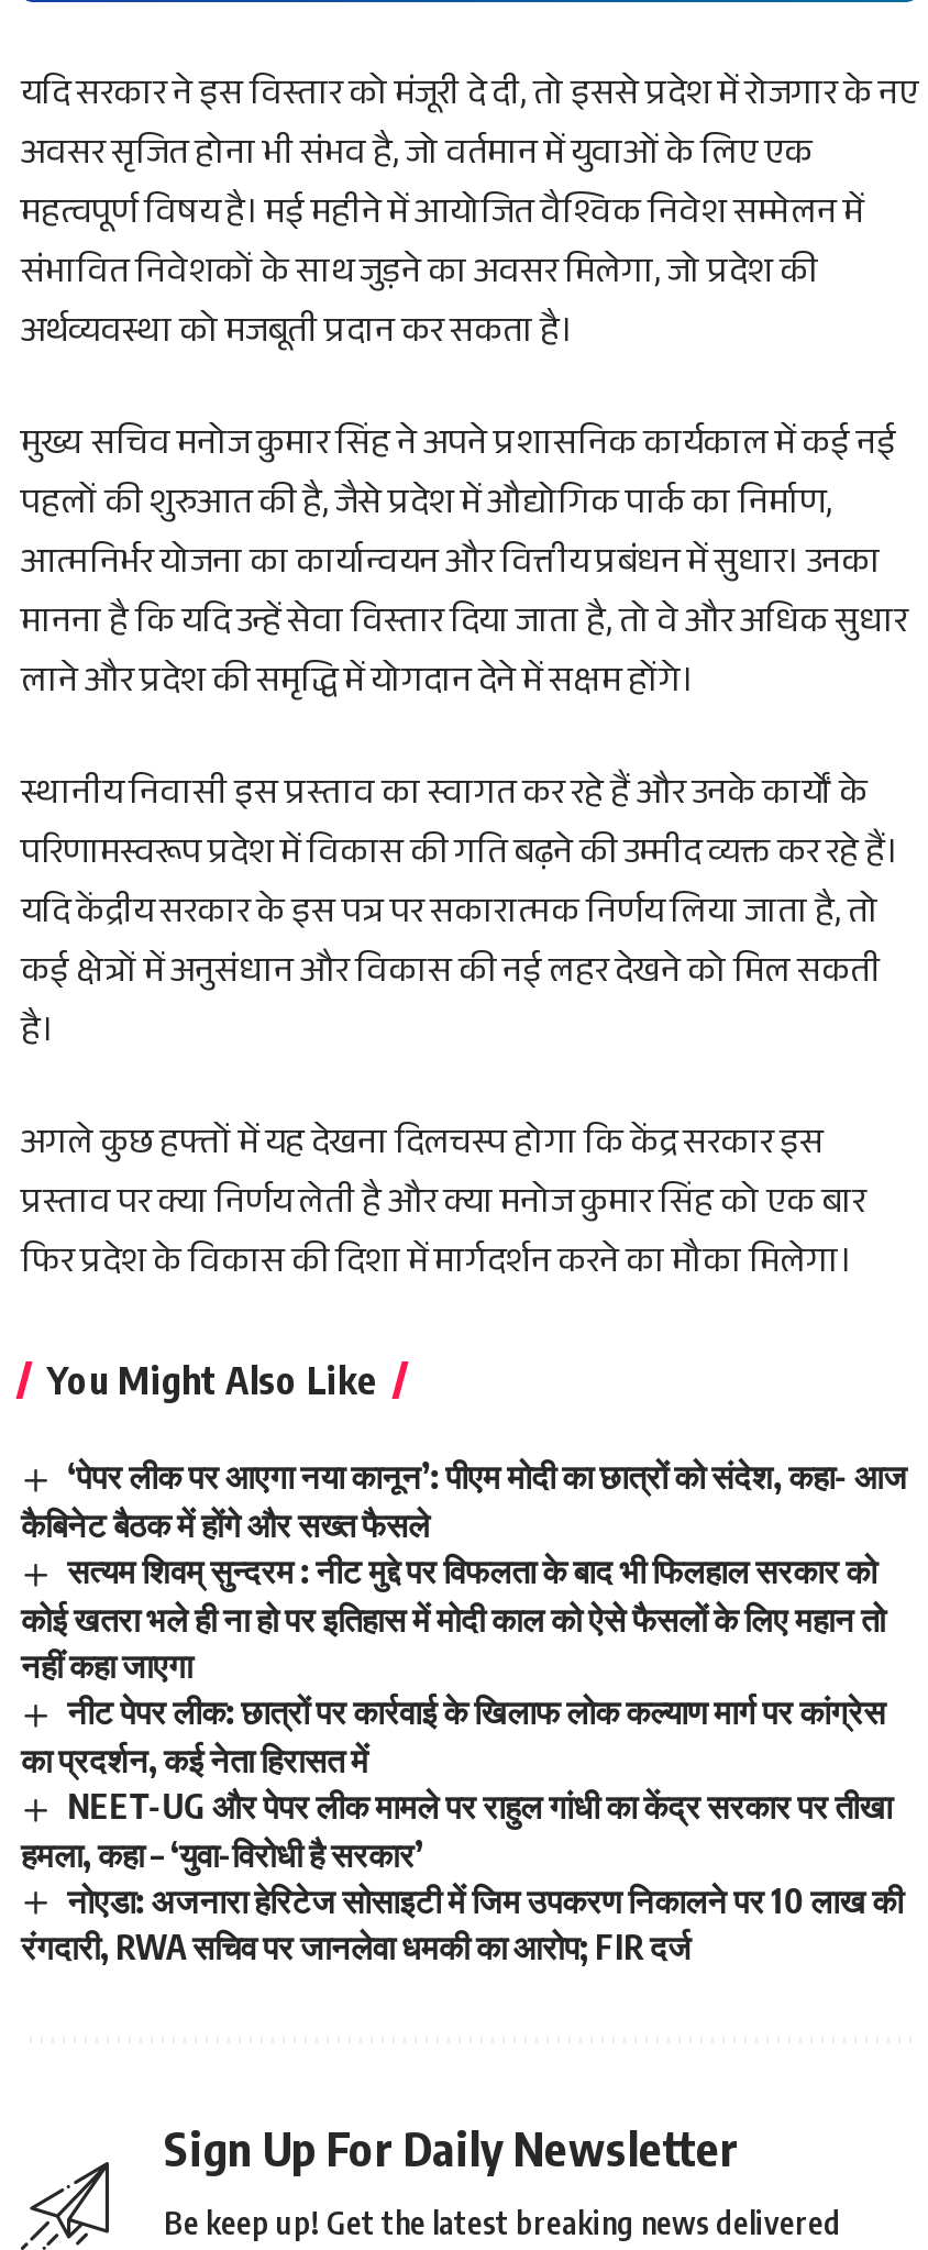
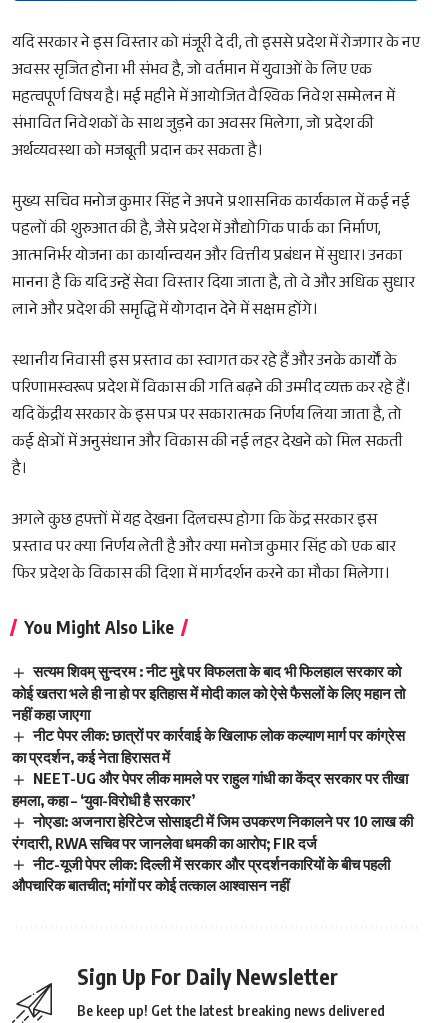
[21,1456,907,1544] ‘पेपर लीक पर आएगा नया कानून’: पीएम मोदी का छात्रों को संदेश, कहा- आज | कैबिनेट बैठक में होंगे और सख्त फैसले -> none
moved [21,1550,903,1967] -> [12,662,413,851]: सत्यम शिवम् सुन्दरम : नीट मुद्दे पर विफलता के बाद भी फिलहाल सरकार को | कोई खतरा भले ही ना हो पर इतिहास में मोदी काल को ऐसे फैसलों के लिए महान तो | नहीं कहा जाएगा | ... | नोएडा: अजनारा हेरिटेज सोसाइटी में जिम उपकरण निकालने पर 10 लाख की | रंगदारी, RWA सचिव पर जानलेवा धमकी का आरोप; FIR दर्ज
none -> [12,854,390,894] नीट-यूजी पेपर लीक: दिल्ली में सरकार और प्रदर्शनकारियों के बीच पहली | औपचारिक बातचीत; मांगों पर कोई तत्काल आश्वासन नहीं

